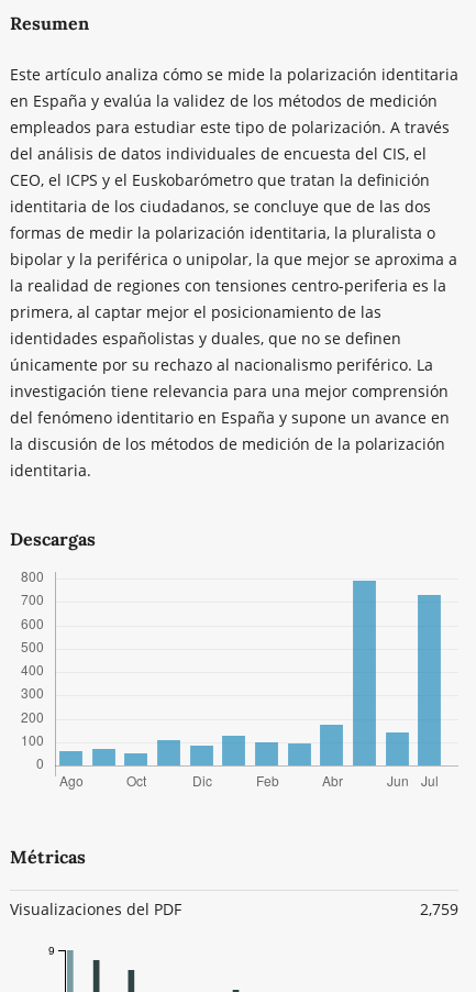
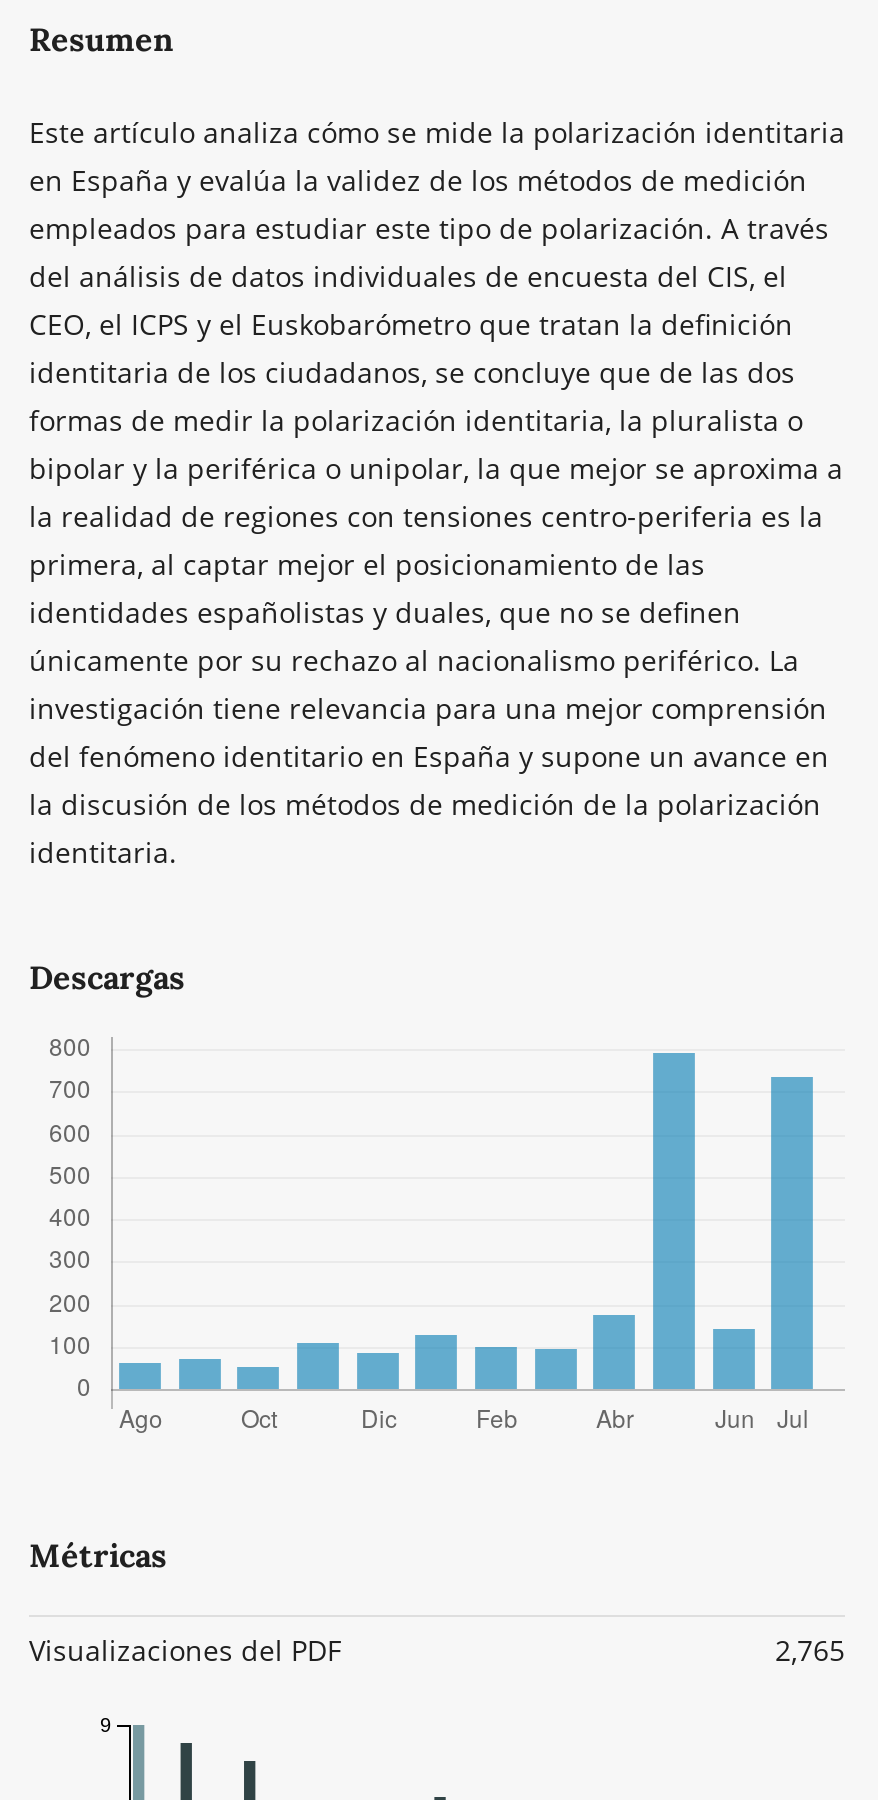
[420,899,458,919] 2,759 -> [775,1631,845,1669] 2,765

